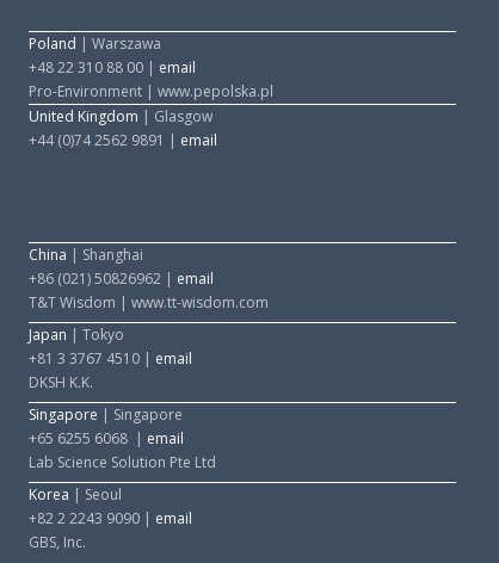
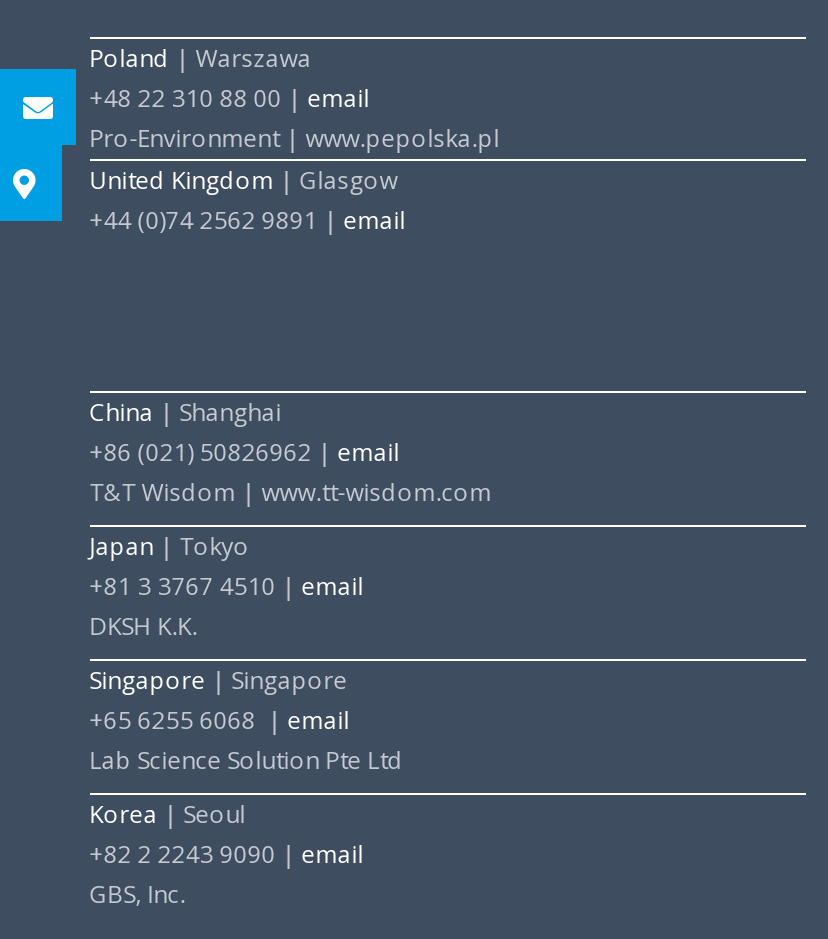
none -> [6,67,78,223] [image]

